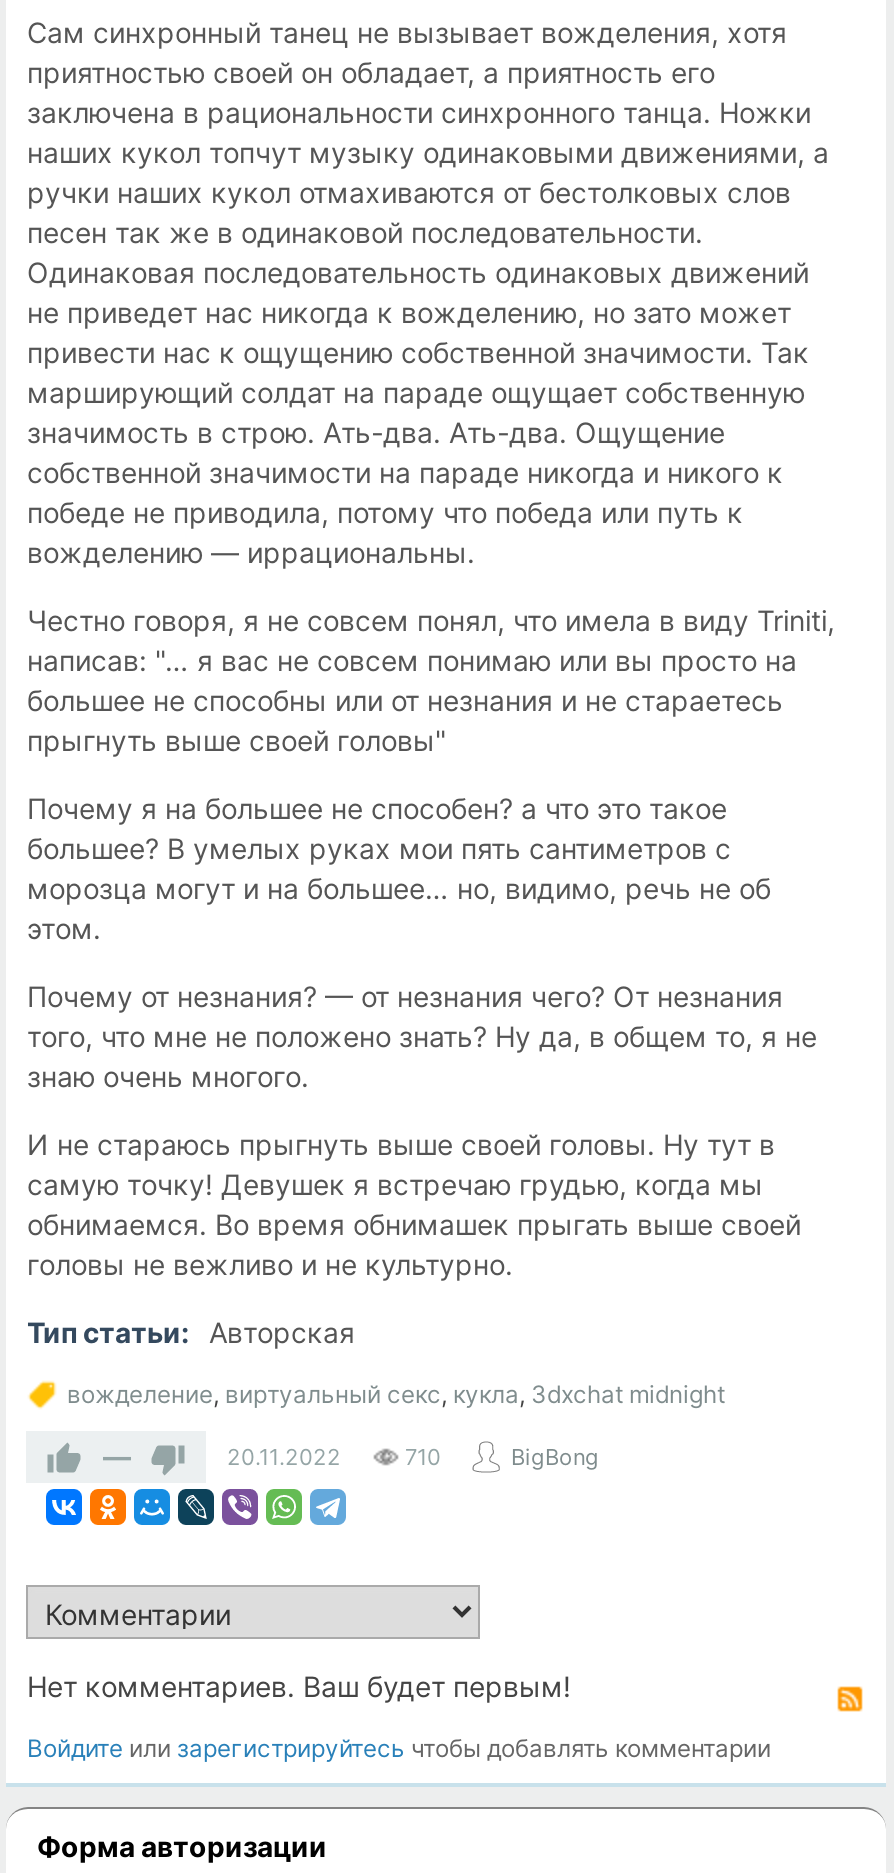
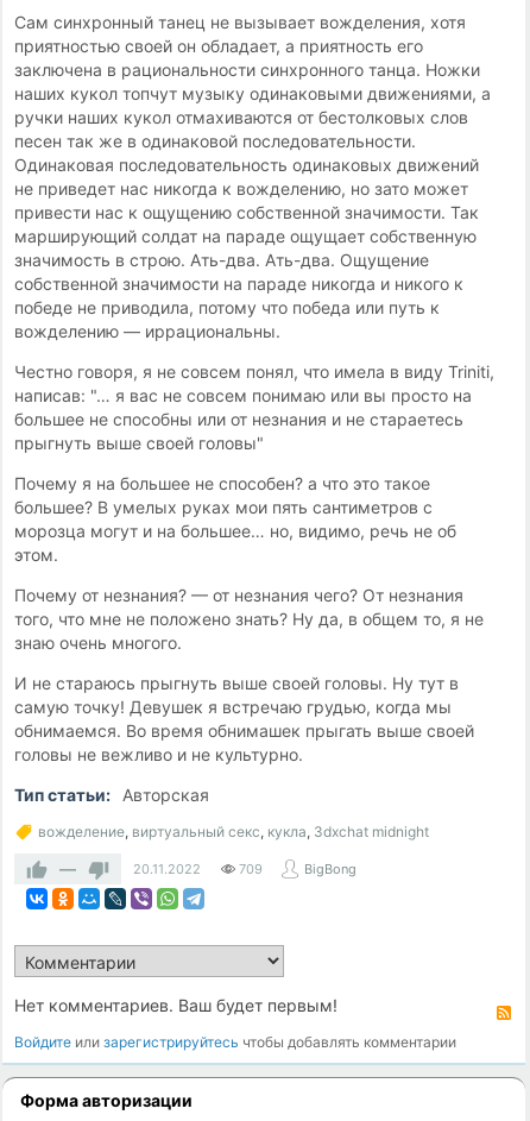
[405,1443,441,1471] 710 -> [239,861,263,877] 709

